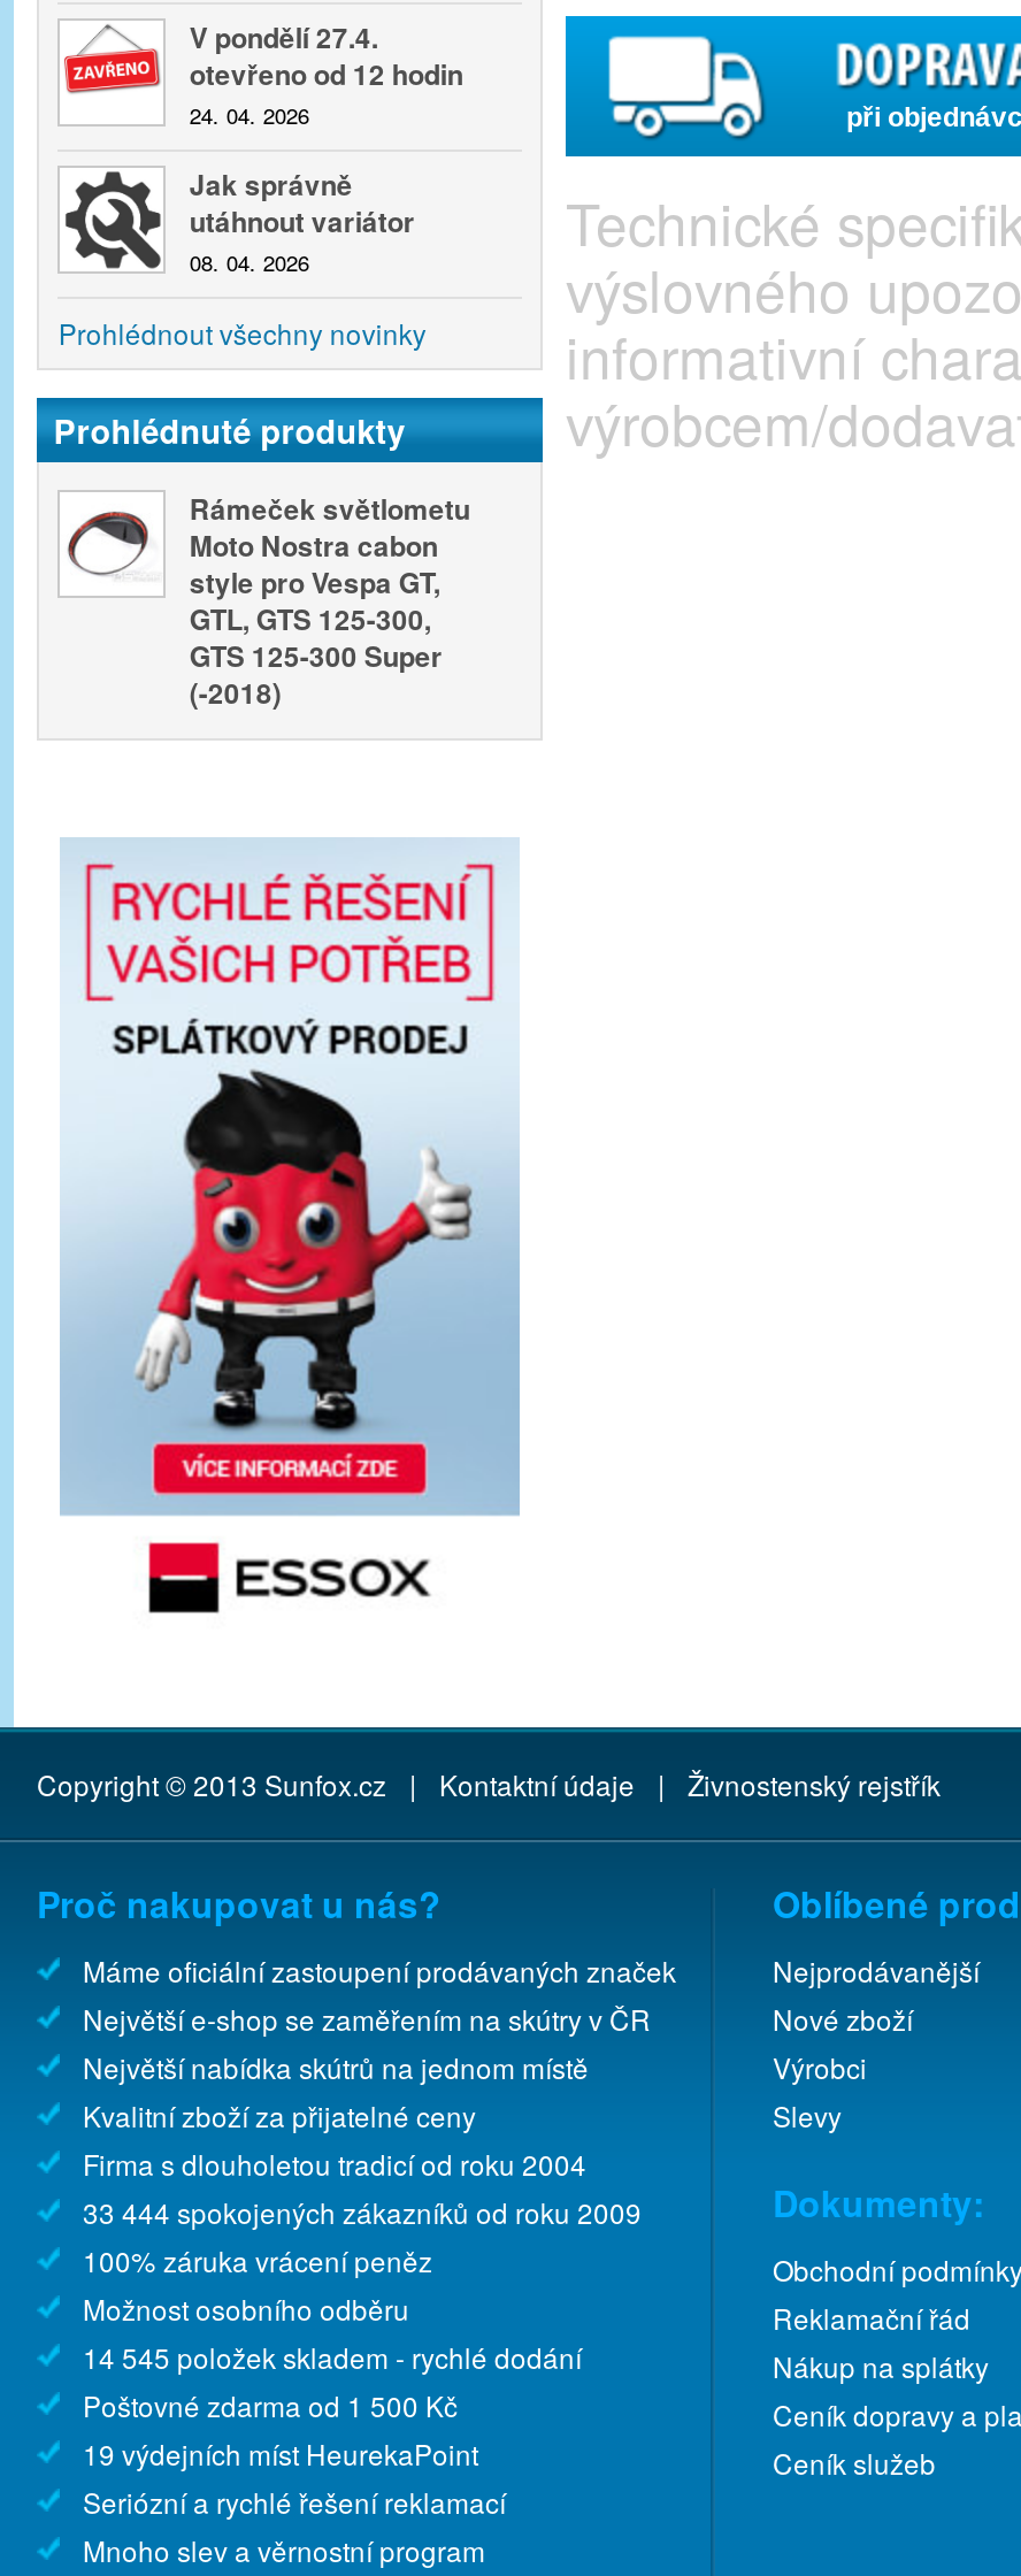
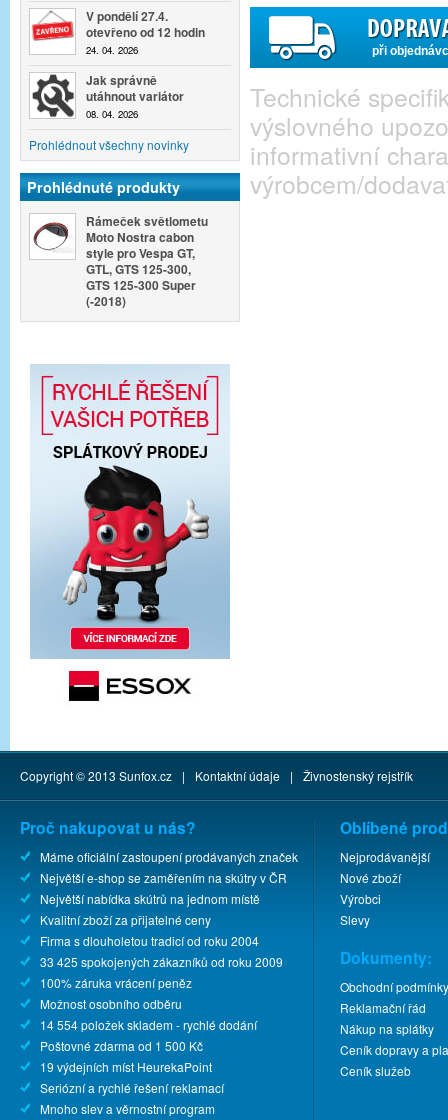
[83,2193,642,2232] 33 444 spokojených zákazníků od roku 2009 -> [40,953,283,970] 33 425 spokojených zákazníků od roku 2009
[83,2337,582,2377] 14 545 položek skladem - rychlé dodání -> [40,1016,257,1033] 14 554 položek skladem - rychlé dodání

